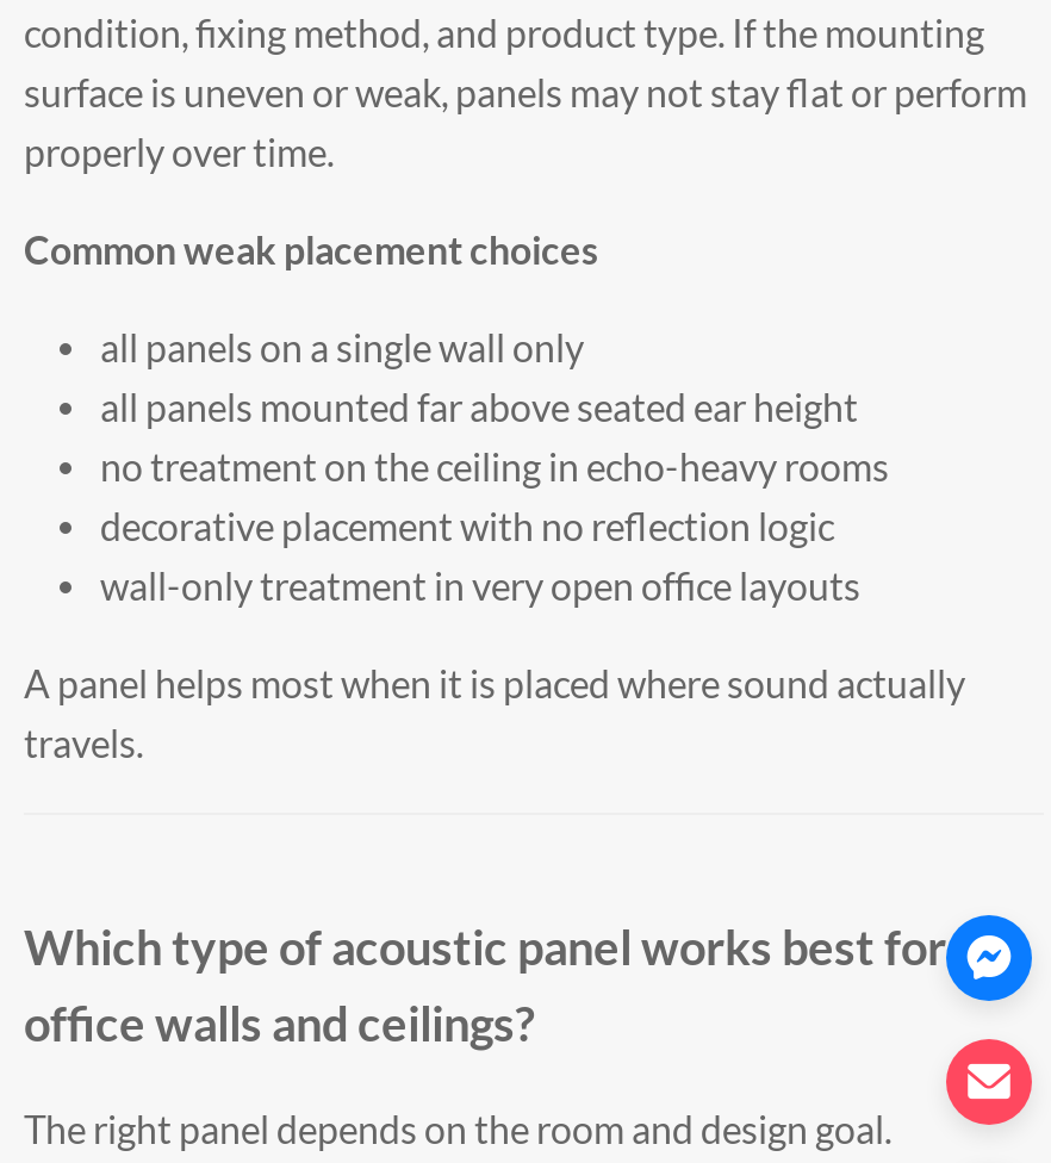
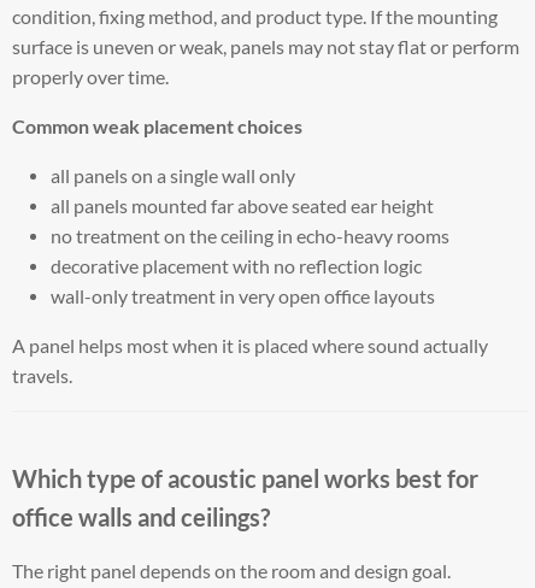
[946,910,1037,1008] [image] -> none
[941,1037,1037,1132] [image] -> none

